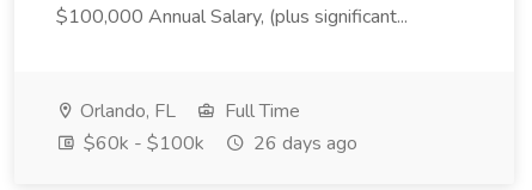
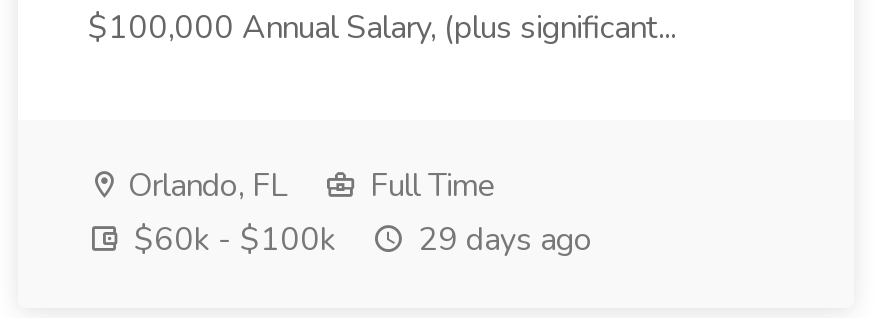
[79,130,357,157] $60k - $100k 26 days ago -> [126,218,592,262] $60k - $100k 29 days ago

